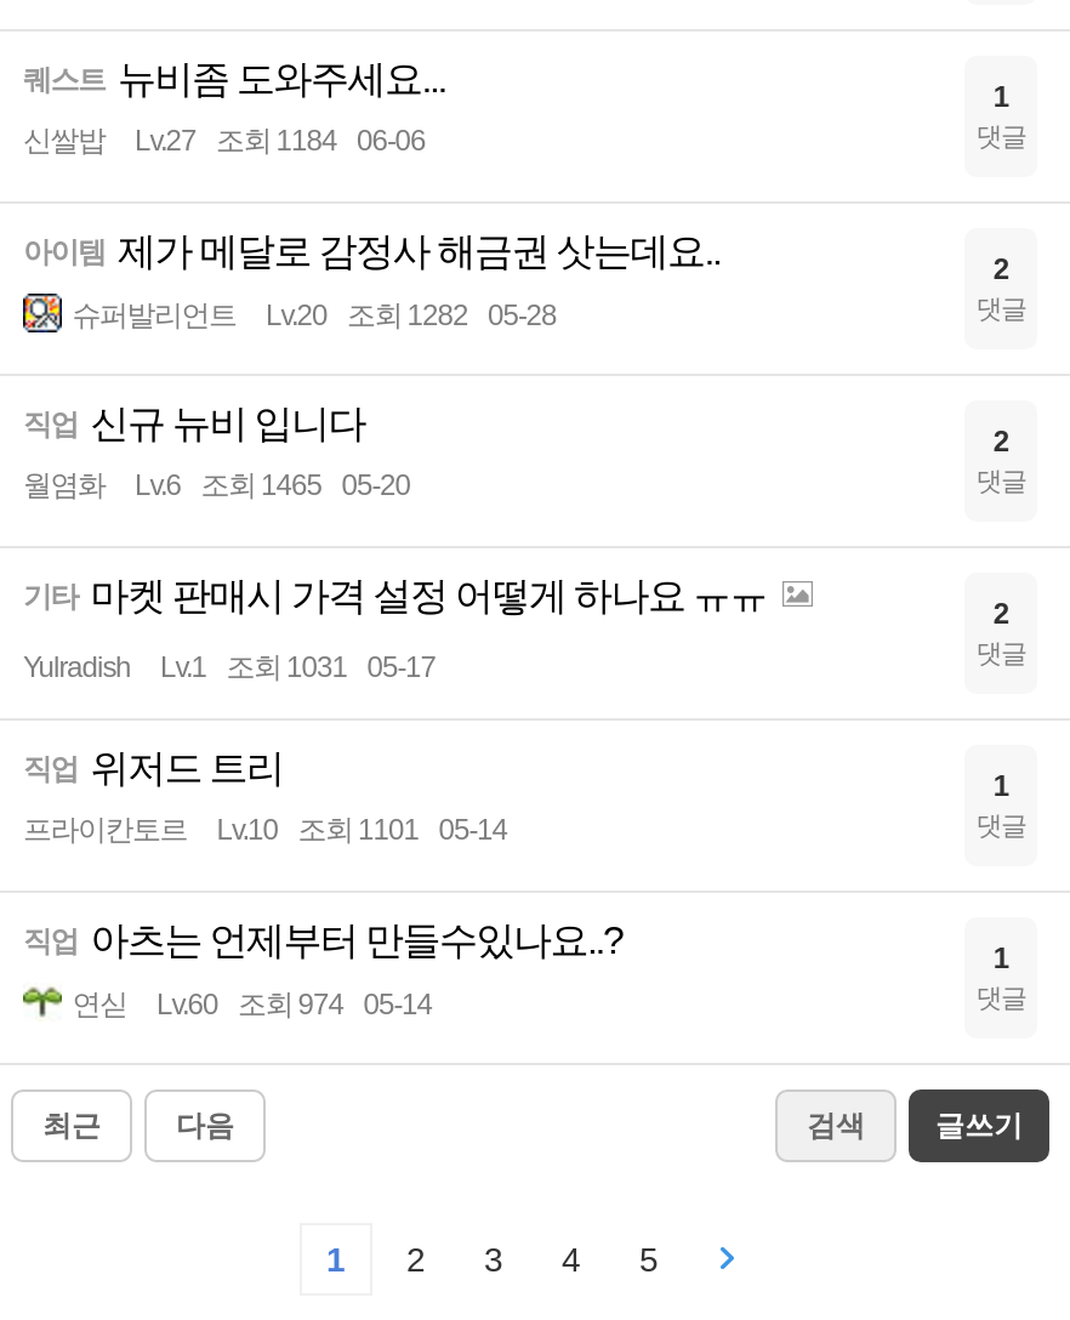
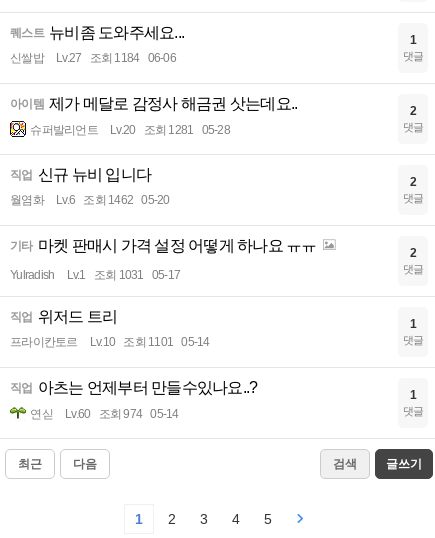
[72,298,556,332] 슈퍼발리언트 Lv.20 조회 1282 05-28 -> [30,123,230,137] 슈퍼발리언트 Lv.20 조회 1281 05-28
[23,468,410,502] 월염화 Lv.6 조회 1465 05-20 -> [10,193,169,207] 월염화 Lv.6 조회 1462 05-20

